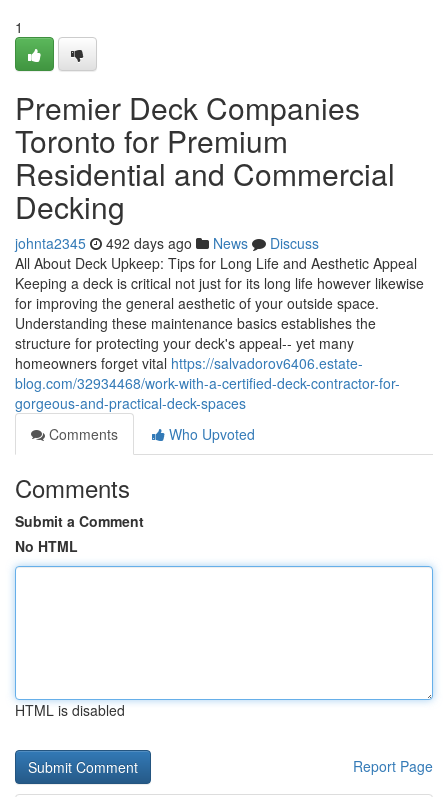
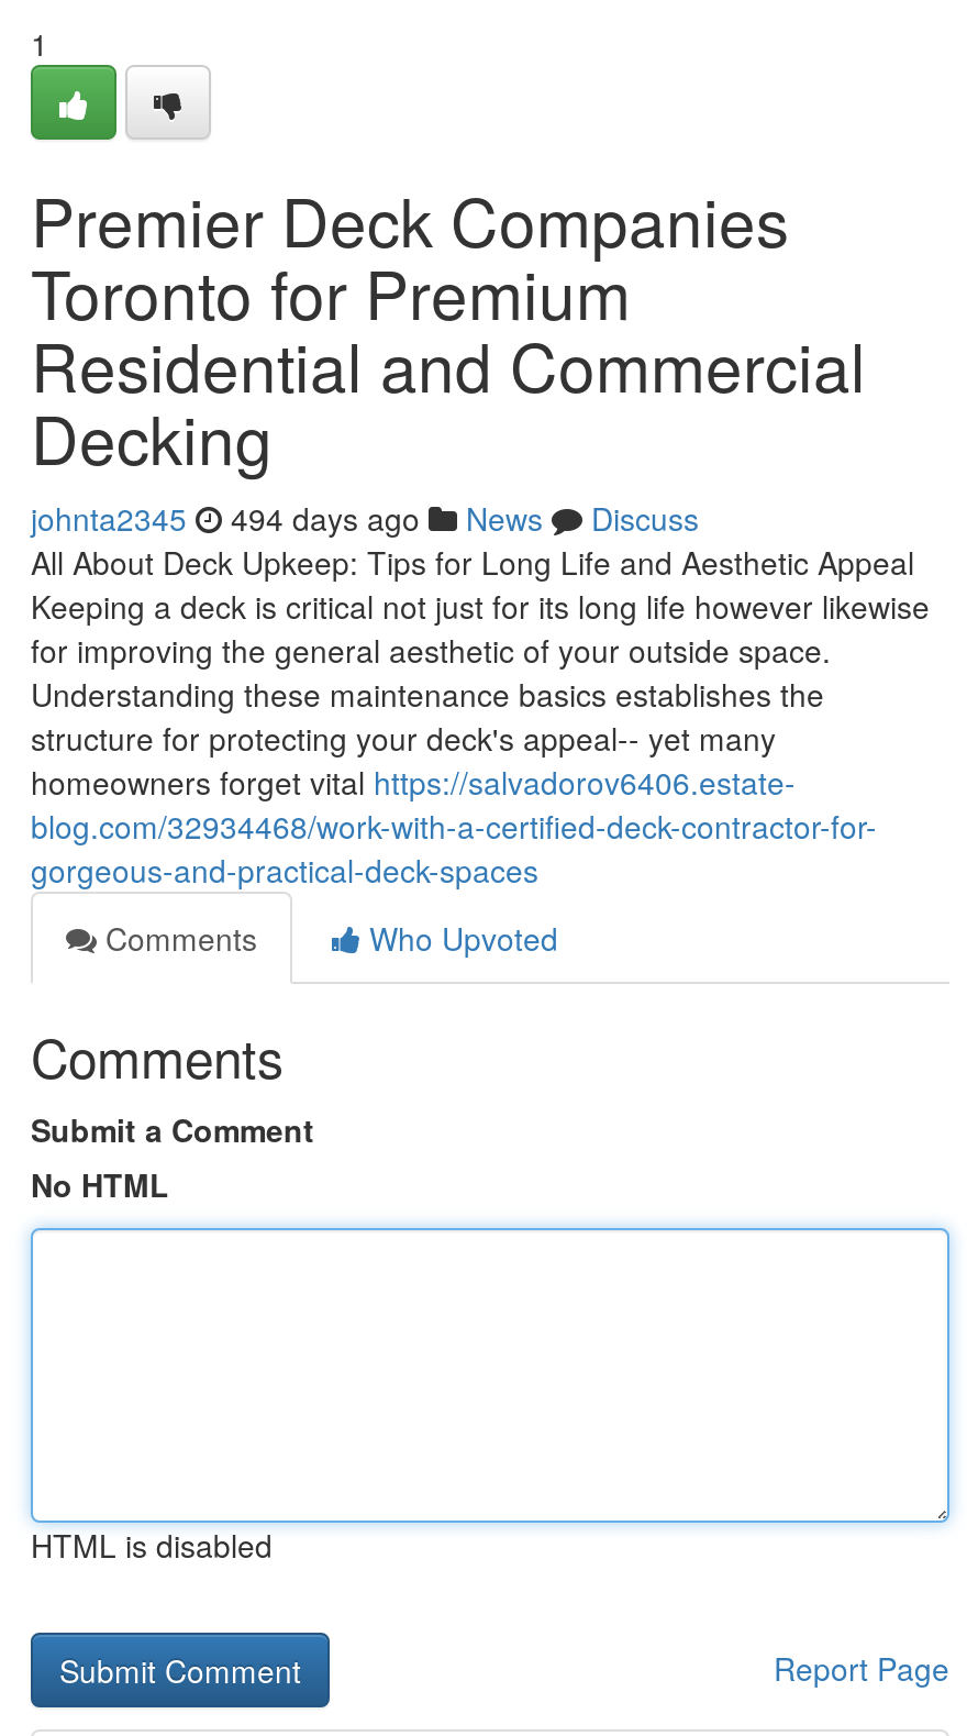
[15,233,319,253] johnta2345 492 days ago News Discuss -> [31,496,699,540] johnta2345 494 days ago News Discuss

